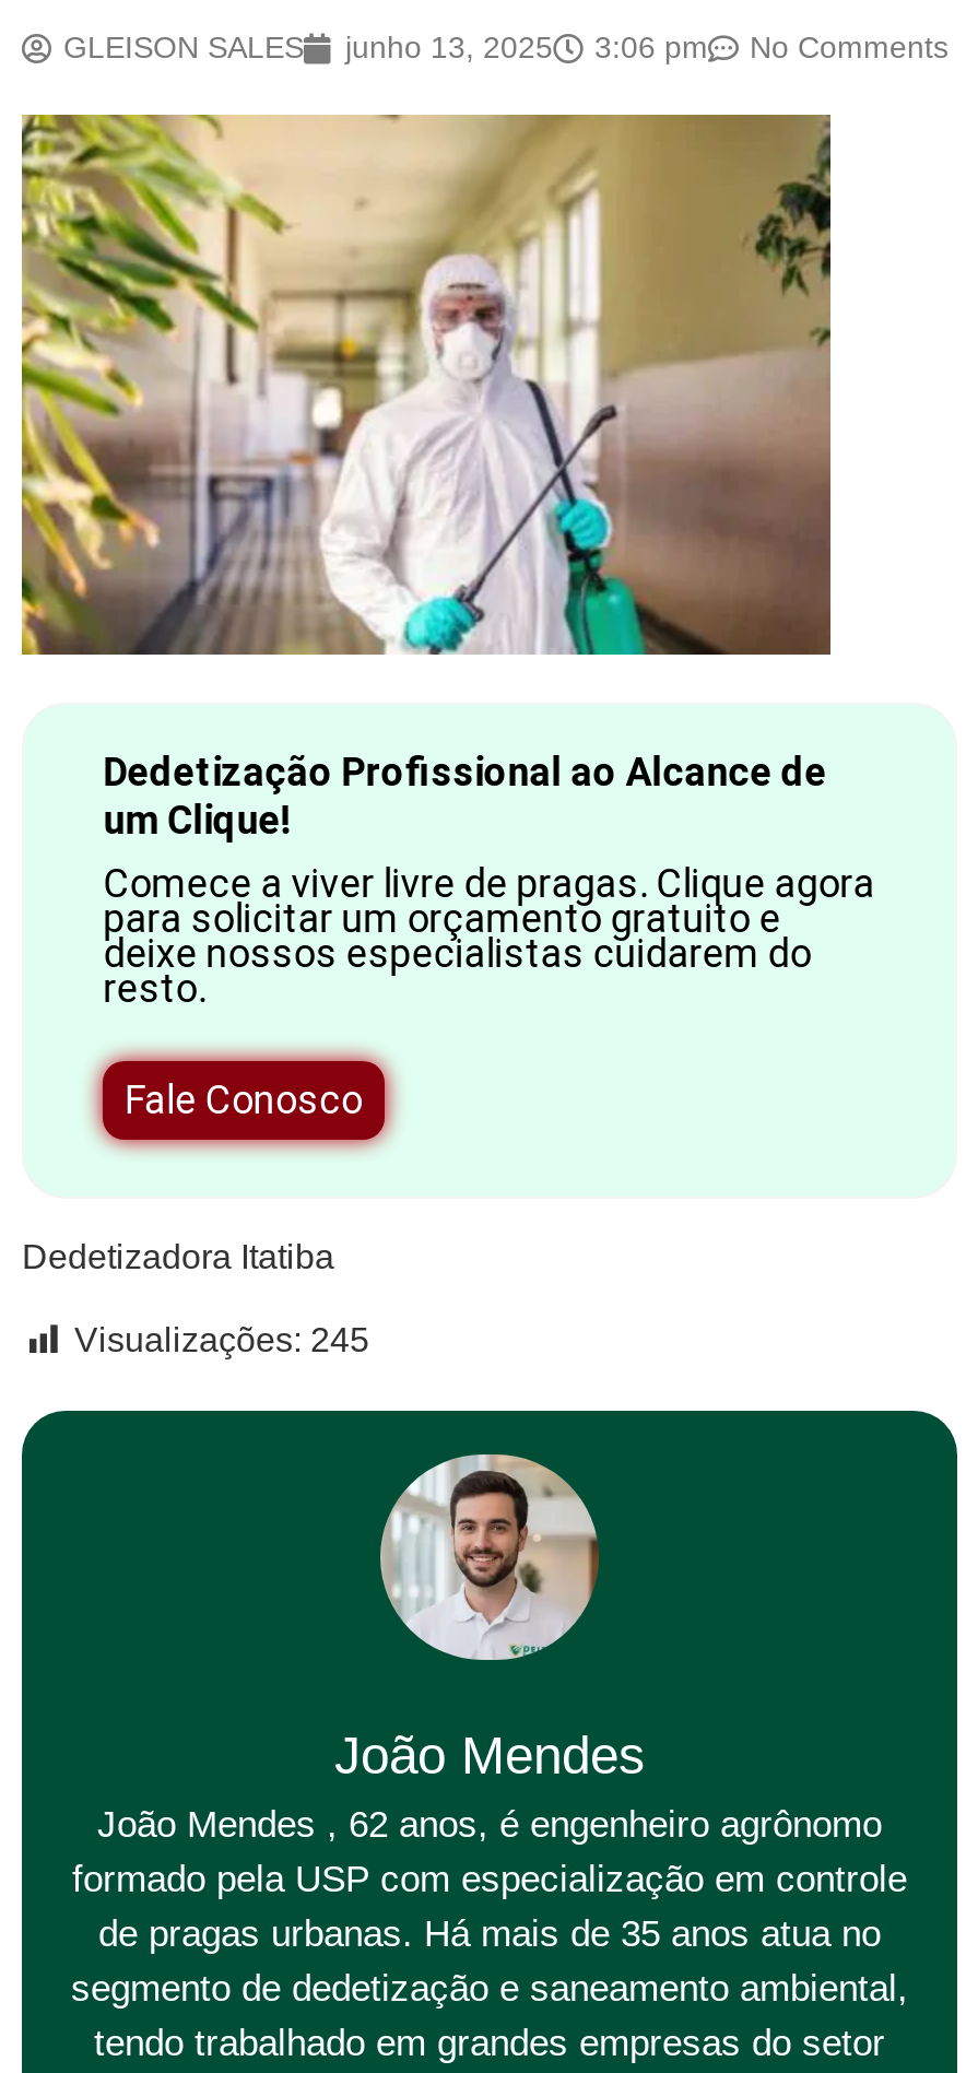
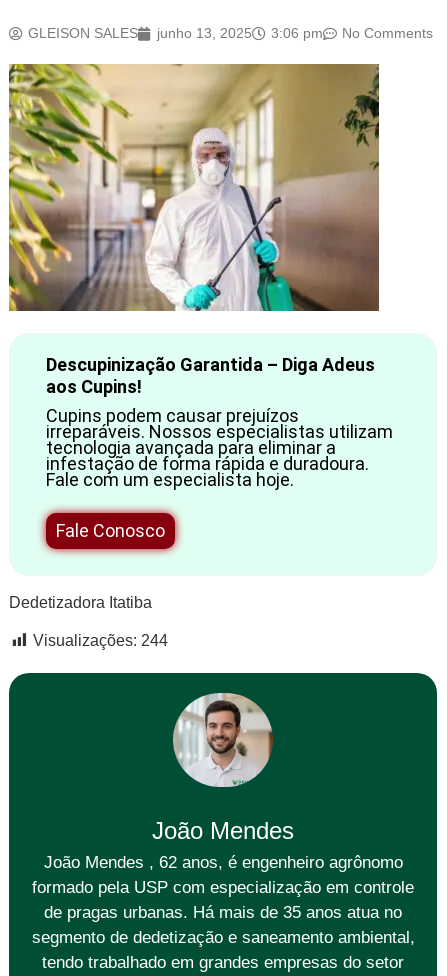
[103,750,875,1012] Dedetização Profissional ao Alcance de | um Clique! | Comece a viver livre de pragas. Clique agora | para solicitar um orçamento gratuito e | deixe nossos especialistas cuidarem do | resto. -> [46,354,393,490] Descupinização Garantida – Diga Adeus | aos Cupins! | Cupins podem causar prejuízos | irreparáveis. Nossos especialistas utilizam | tecnologia avançada para eliminar a | infestação de forma rápida e duradoura. | Fale com um especialista hoje.
[74,1321,369,1358] Visualizações: 245 -> [33,632,168,649] Visualizações: 244

